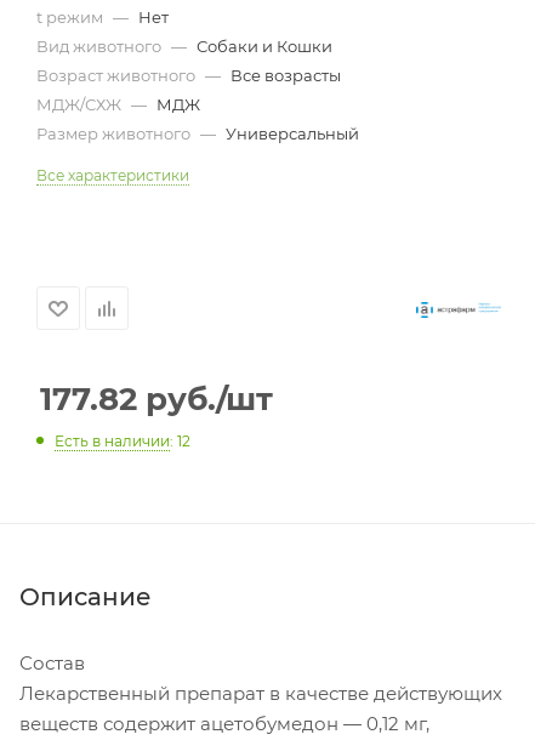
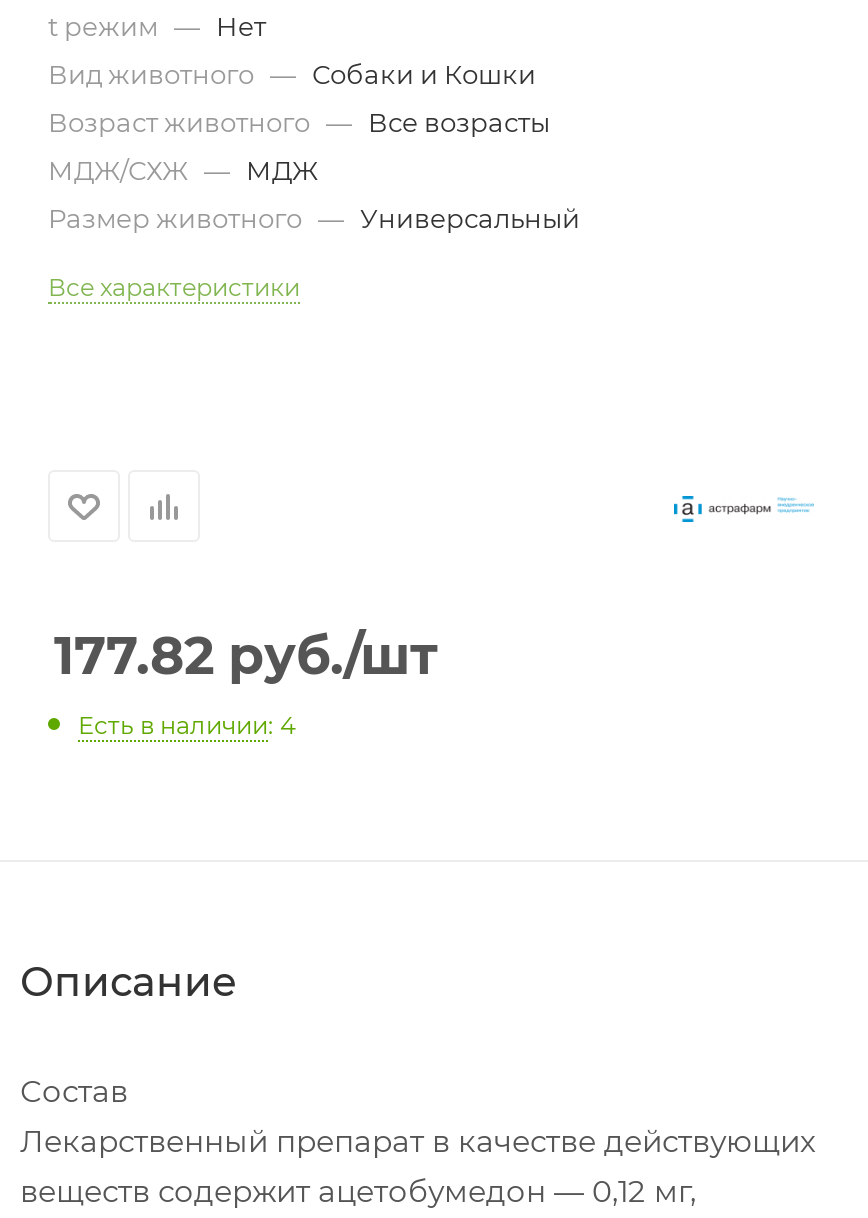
[55,431,190,449] Есть в наличии: 12 -> [78,709,296,739] Есть в наличии: 4

